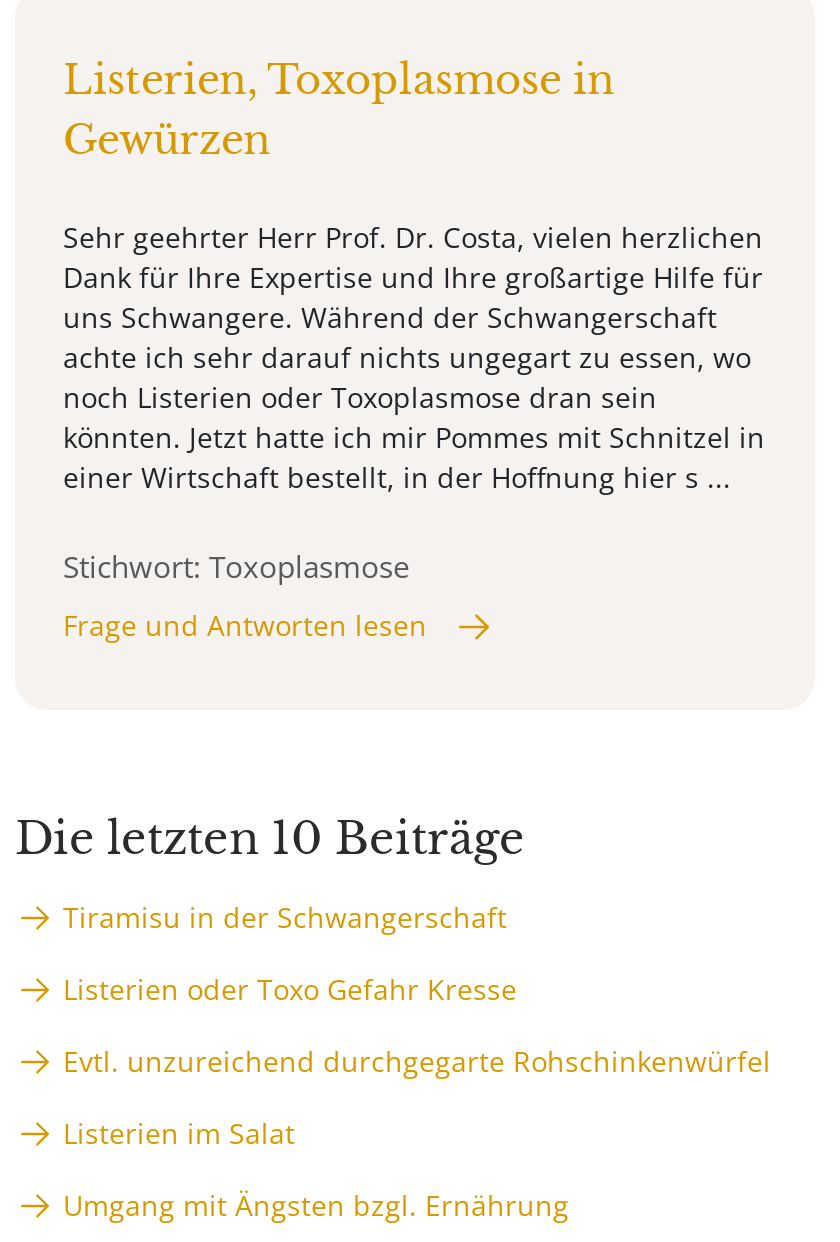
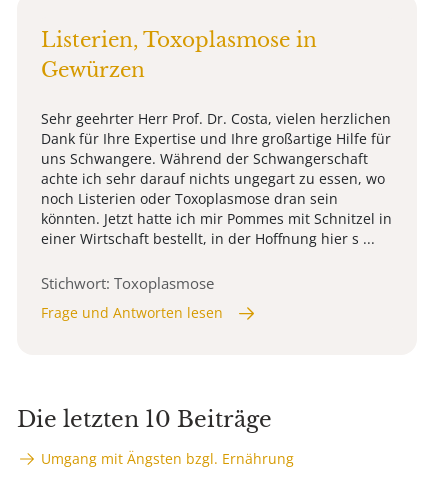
[63,898,771,1152] Tiramisu in der Schwangerschaft | Listerien oder Toxo Gefahr Kresse | Evtl. unzureichend durchgegarte Rohschinkenwürfel | Listerien im Salat -> none

